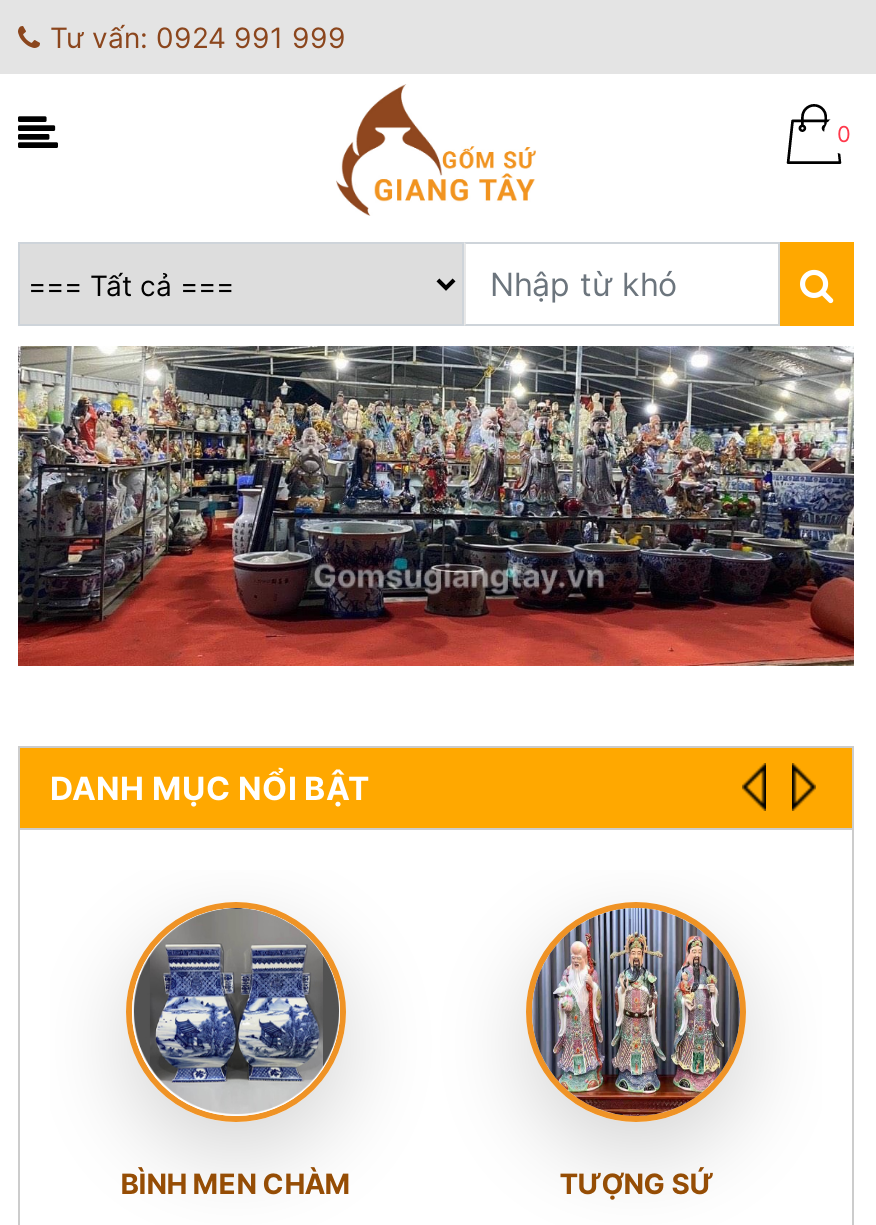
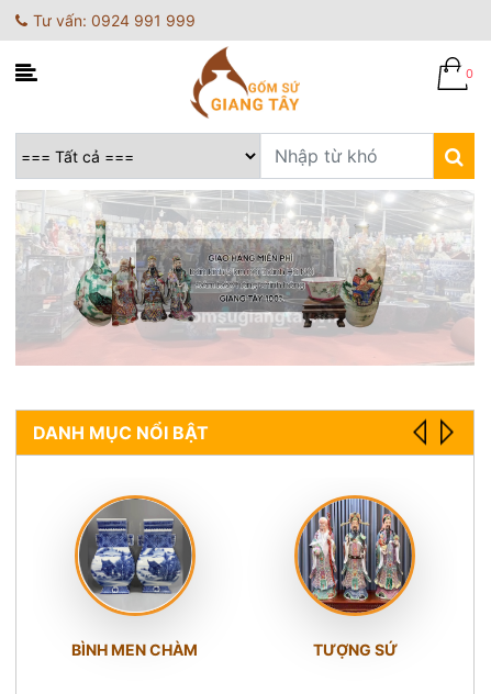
[16,346,856,666] [image] -> [15,191,473,365] [image]

